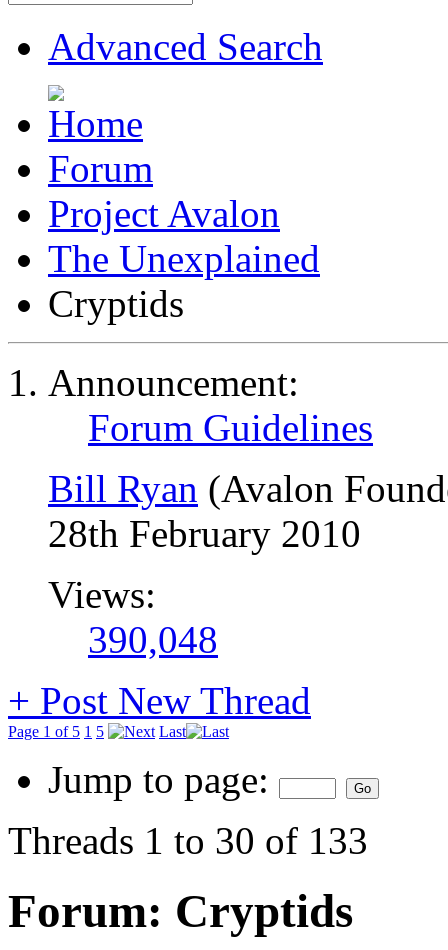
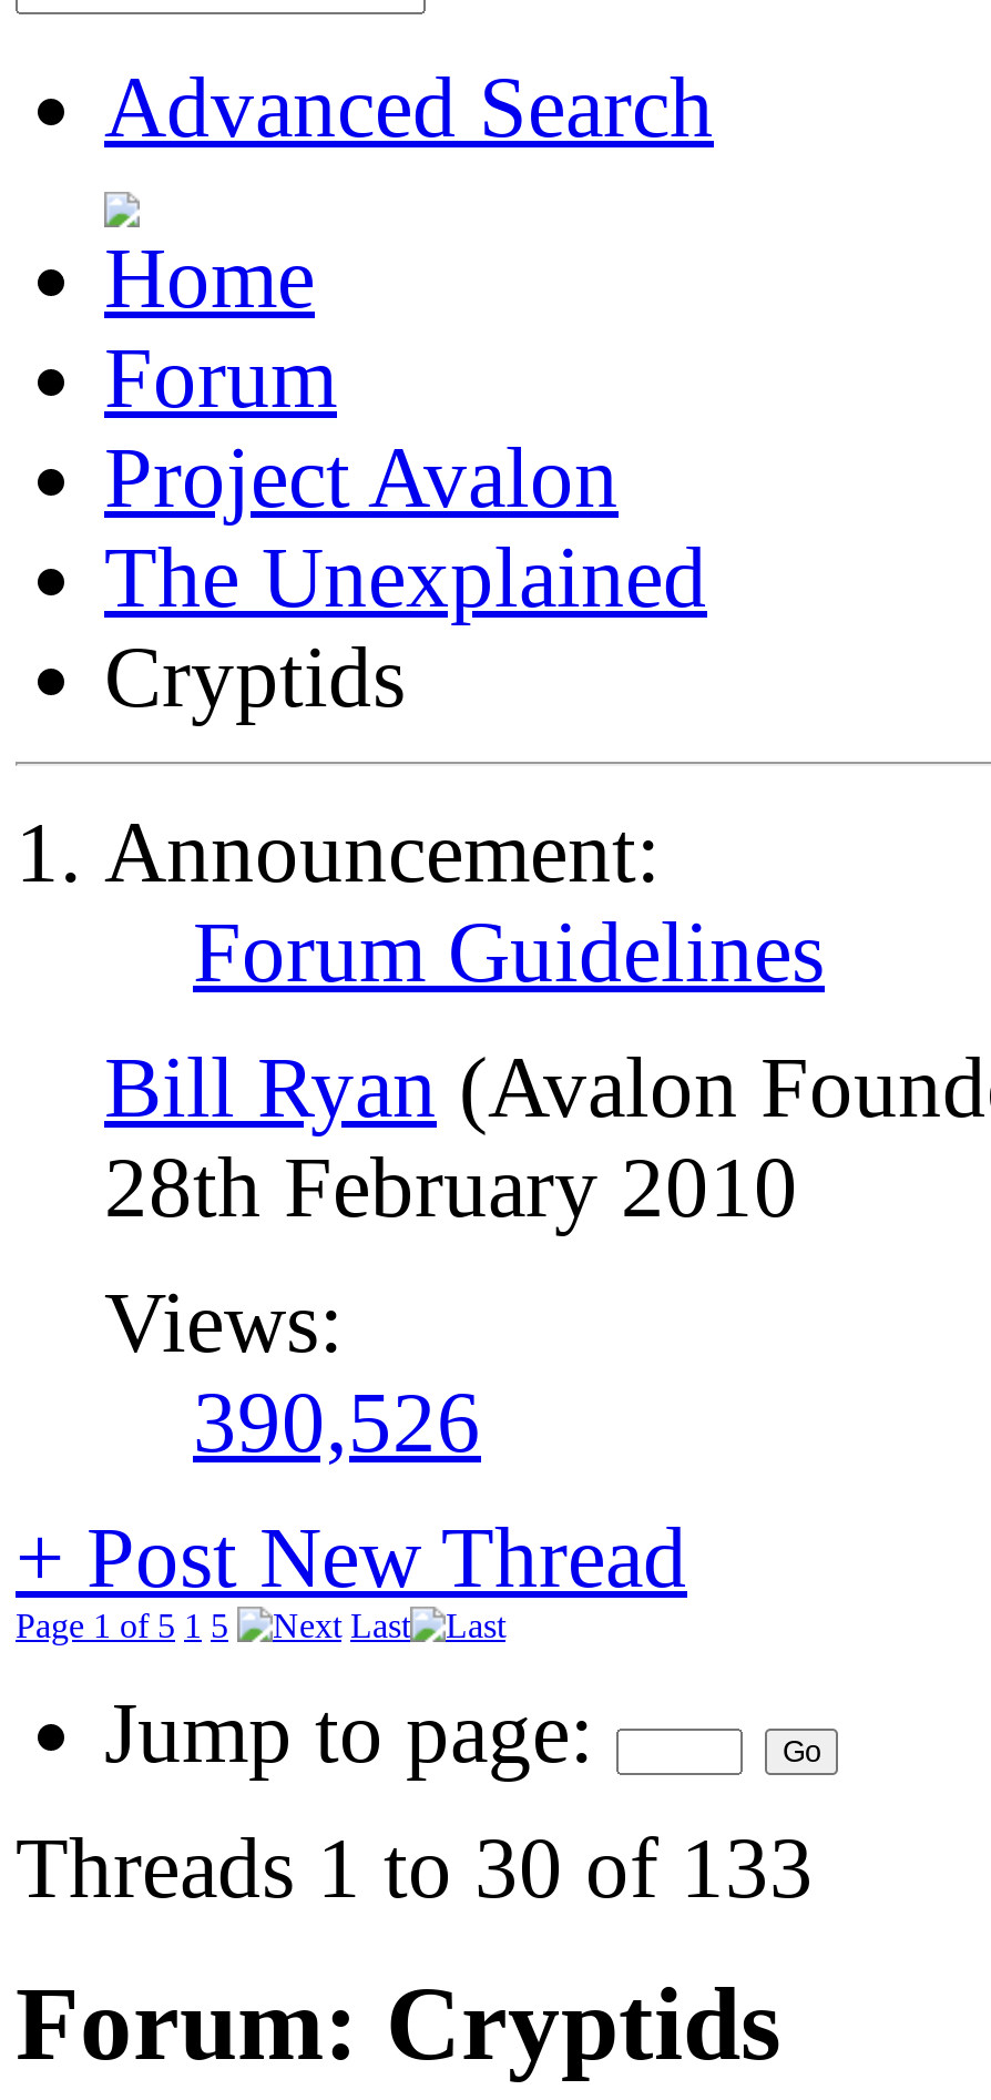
[88,618,218,661] 390,048 -> [193,1374,481,1469] 390,526

